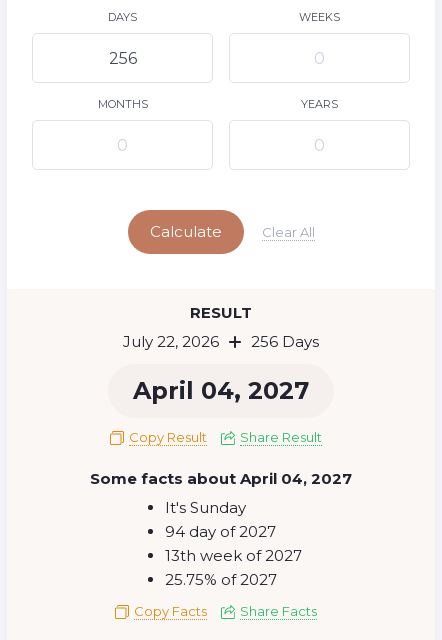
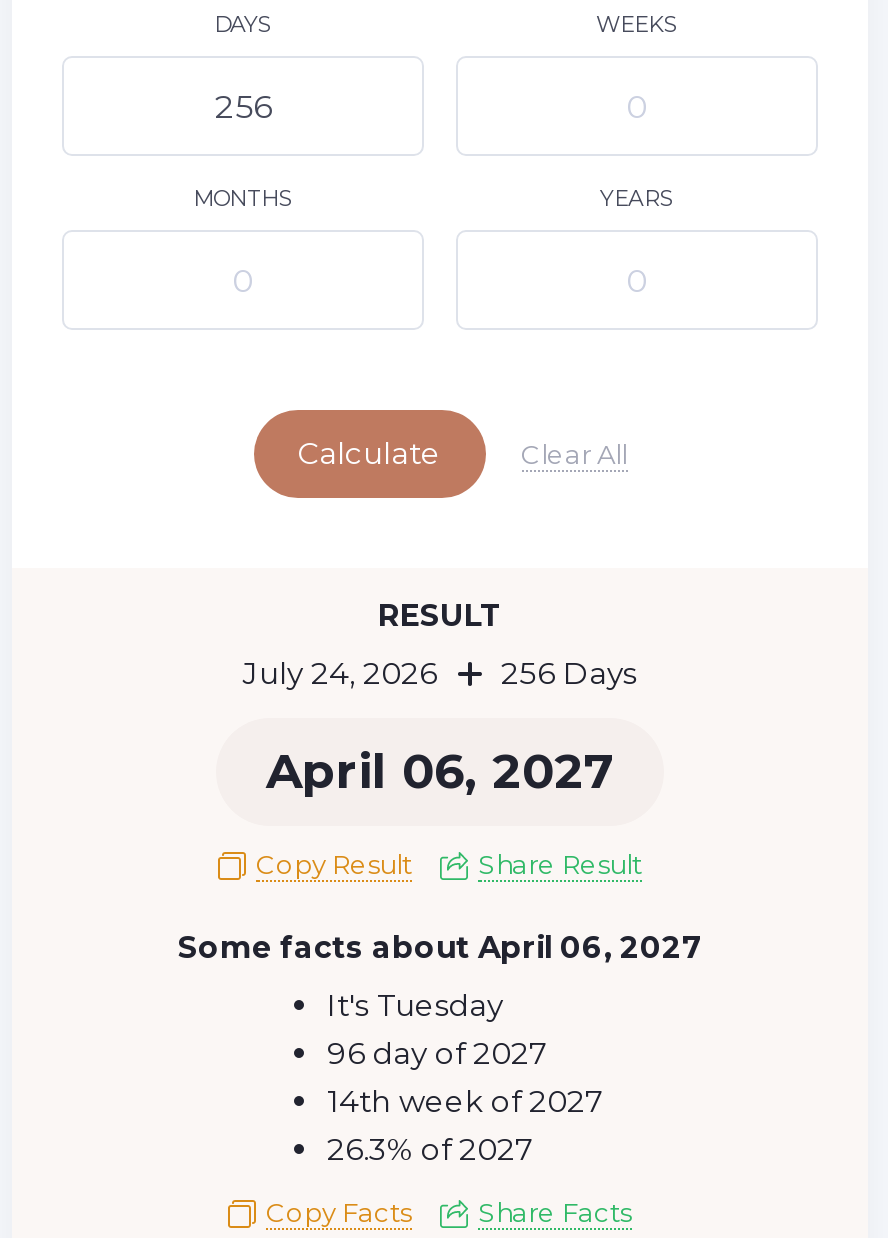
[123,332,319,351] July 22, 2026 256 Days -> [243,654,637,692] July 24, 2026 256 Days
[133,376,309,405] April 04, 2027 -> [266,742,614,800] April 06, 2027
[90,469,352,488] Some facts about April 04, 2027 -> [178,928,702,966] Some facts about April 06, 2027
[165,498,246,517] It's Sunday -> [327,986,503,1024] It's Tuesday
[165,522,276,541] 94 day of 2027 -> [327,1034,547,1072] 96 day of 2027
[165,546,302,565] 13th week of 2027 -> [327,1082,603,1120] 14th week of 2027
[165,570,277,589] 25.75% of 2027 -> [327,1130,533,1168] 26.3% of 2027

